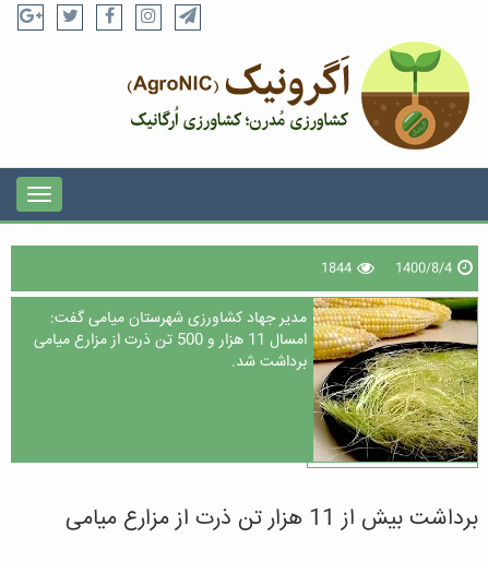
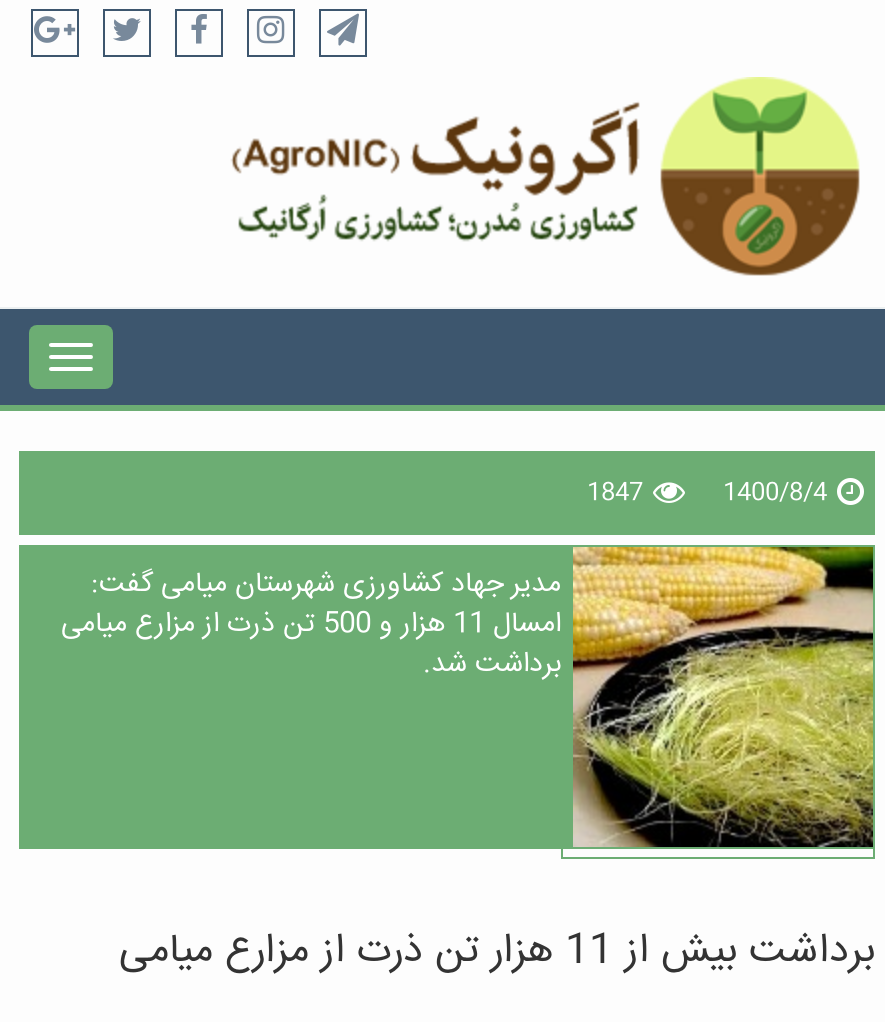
[321,259,352,279] 1844 -> [587,475,643,513] 1847

